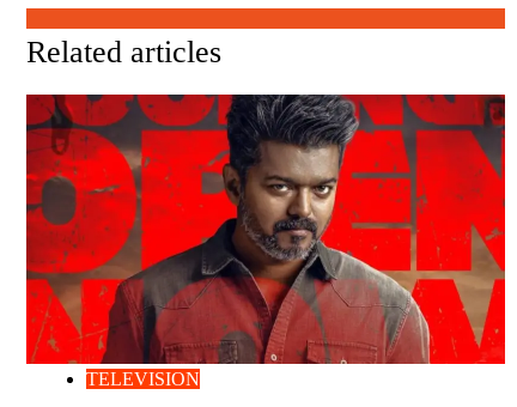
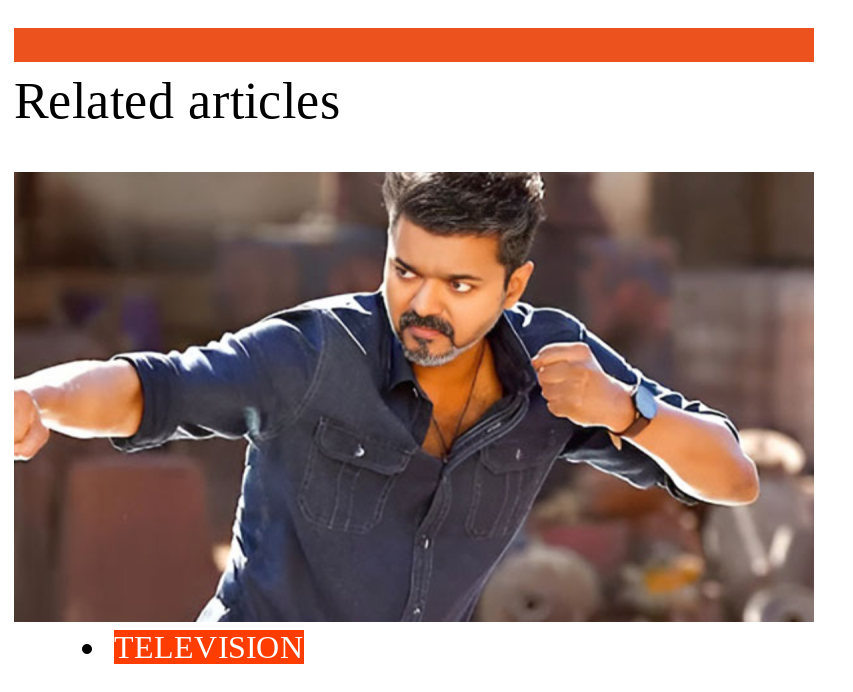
[25,93,506,365] [image] -> [12,170,816,624] [image]

